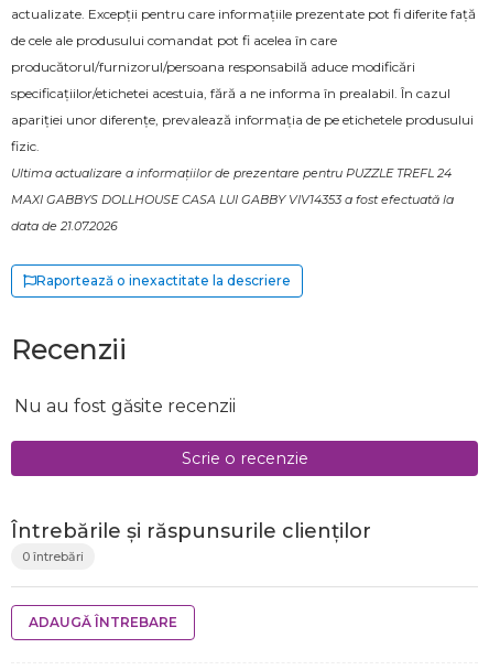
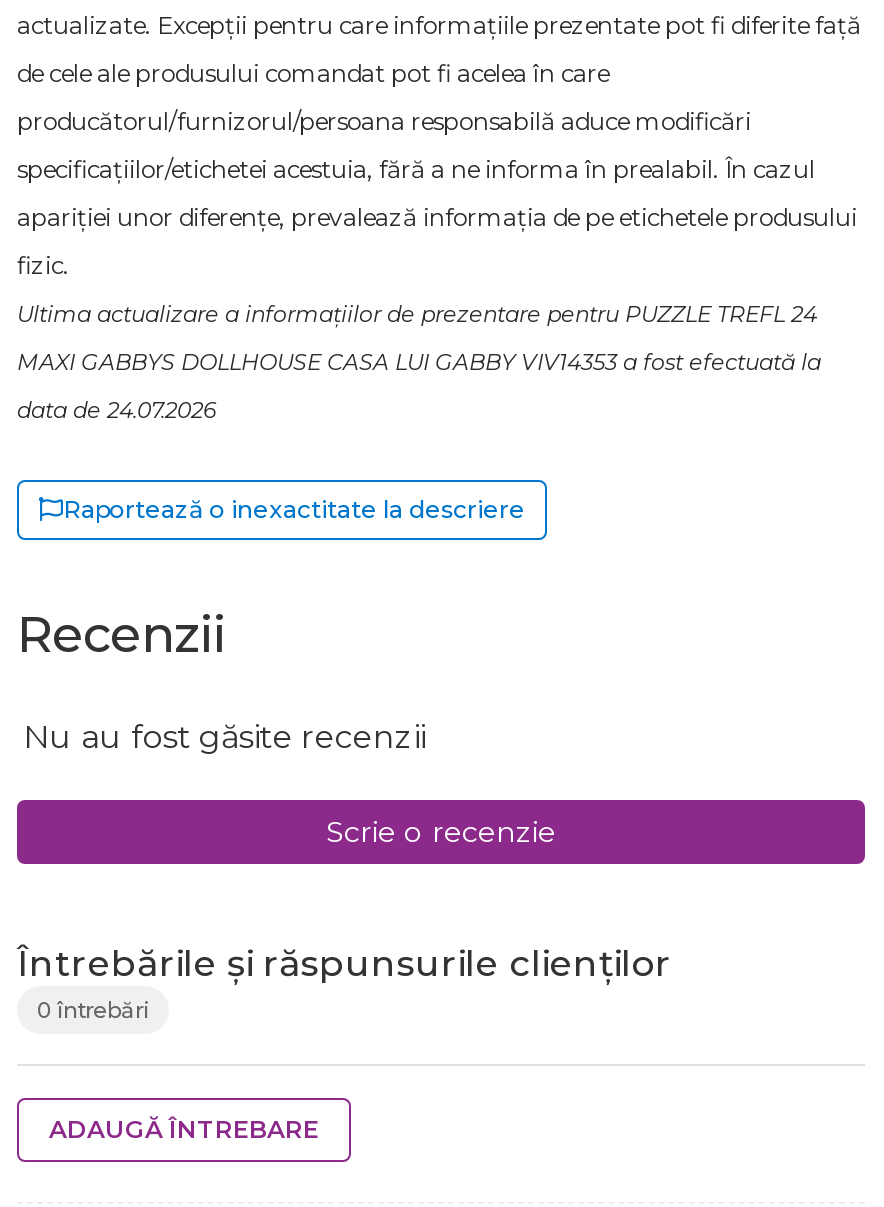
[11,218,118,234] data de 21.07.2026 -> [17,396,217,424] data de 24.07.2026

